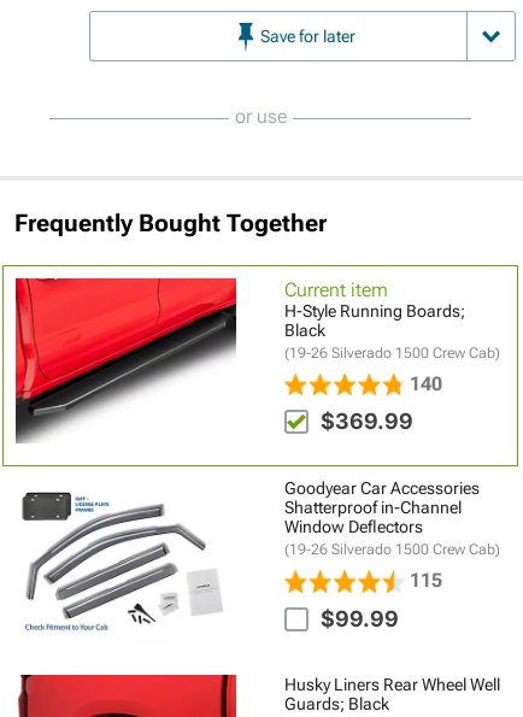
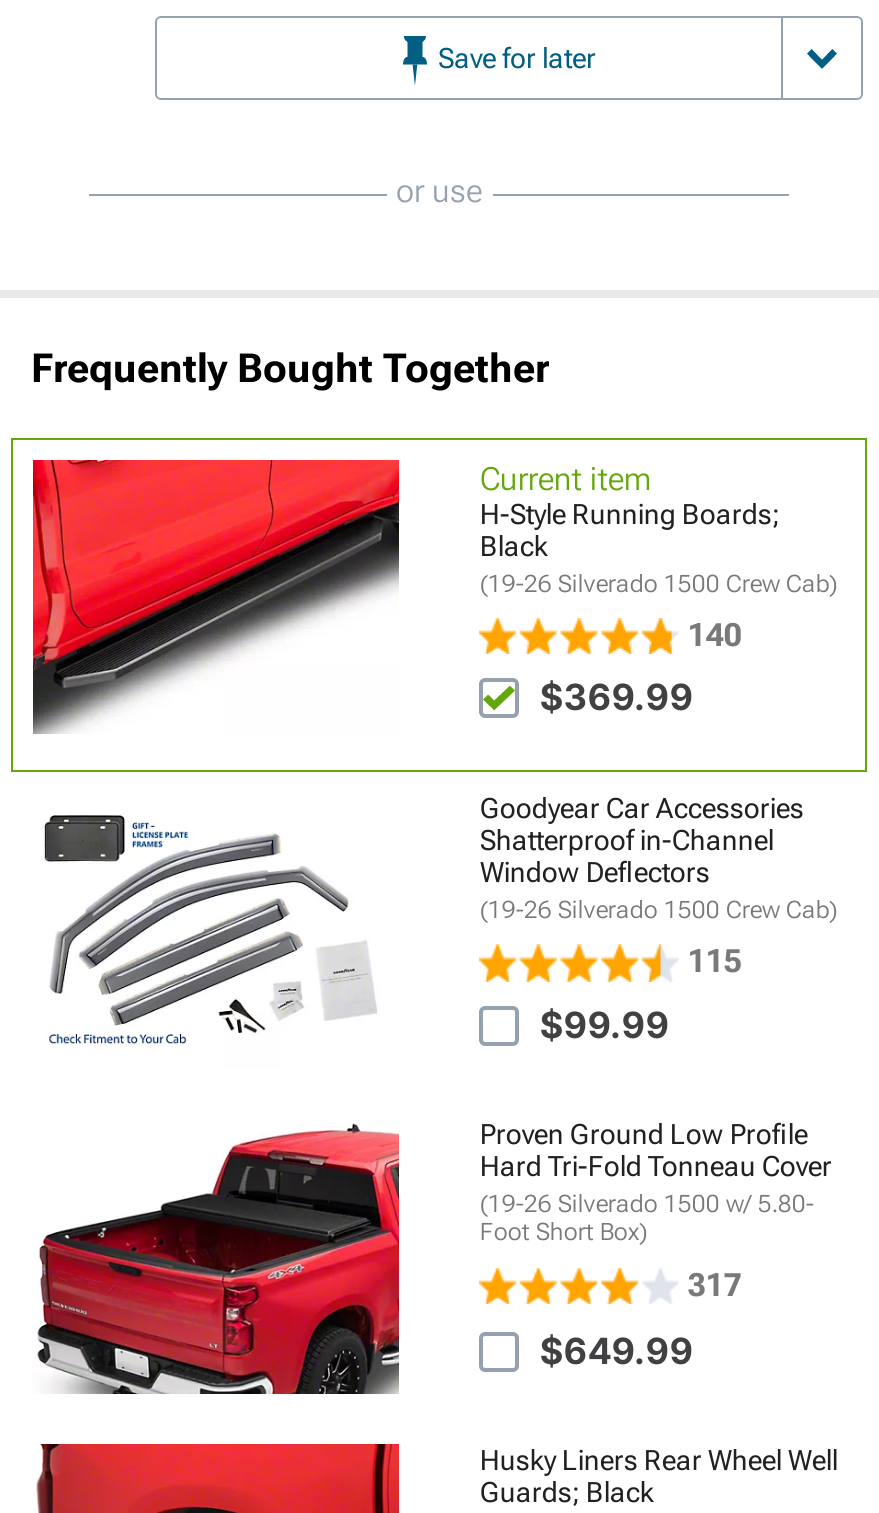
none -> [37,1118,832,1396] [image] | Proven Ground Low Profile | Hard Tri-Fold Tonneau Cover | (19-26 Silverado 1500 w/ 5.80- | Foot Short Box) | 317 | $649.99

